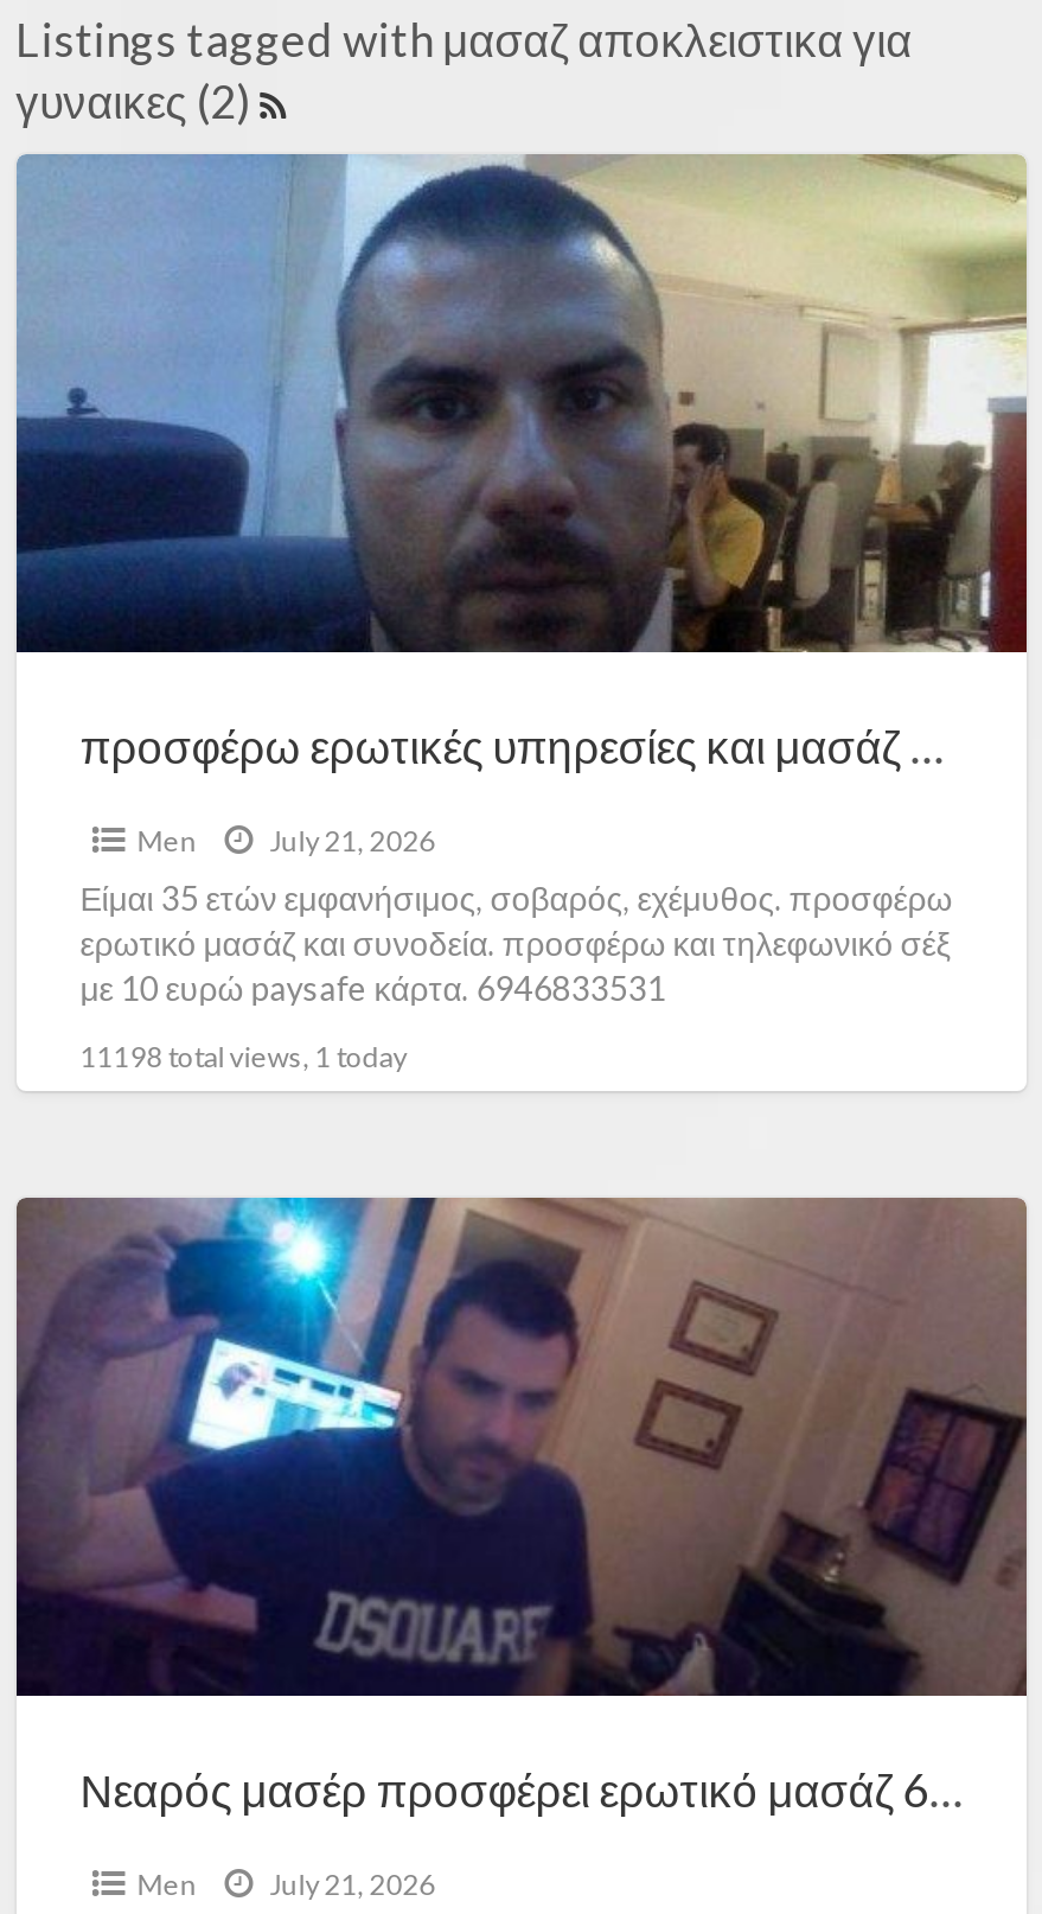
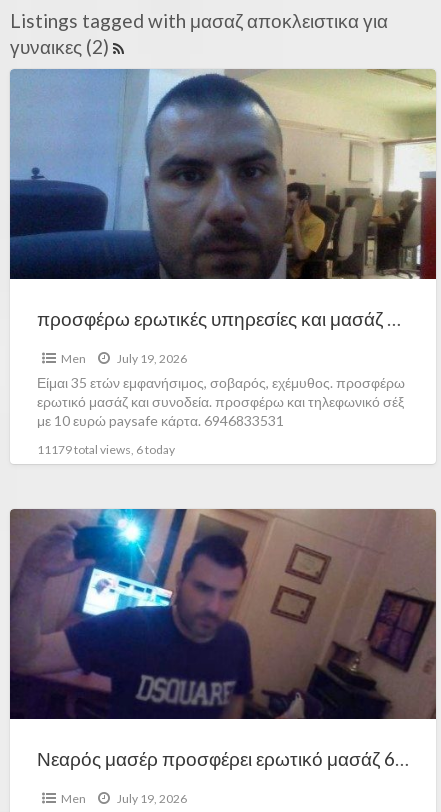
[137,823,436,859] Men July 21, 2026 -> [61,351,187,366] Men July 19, 2026
[80,1038,407,1073] 11198 total views, 1 today -> [37,442,175,457] 11179 total views, 6 today
[137,1866,436,1902] Men July 21, 2026 -> [61,791,187,806] Men July 19, 2026

